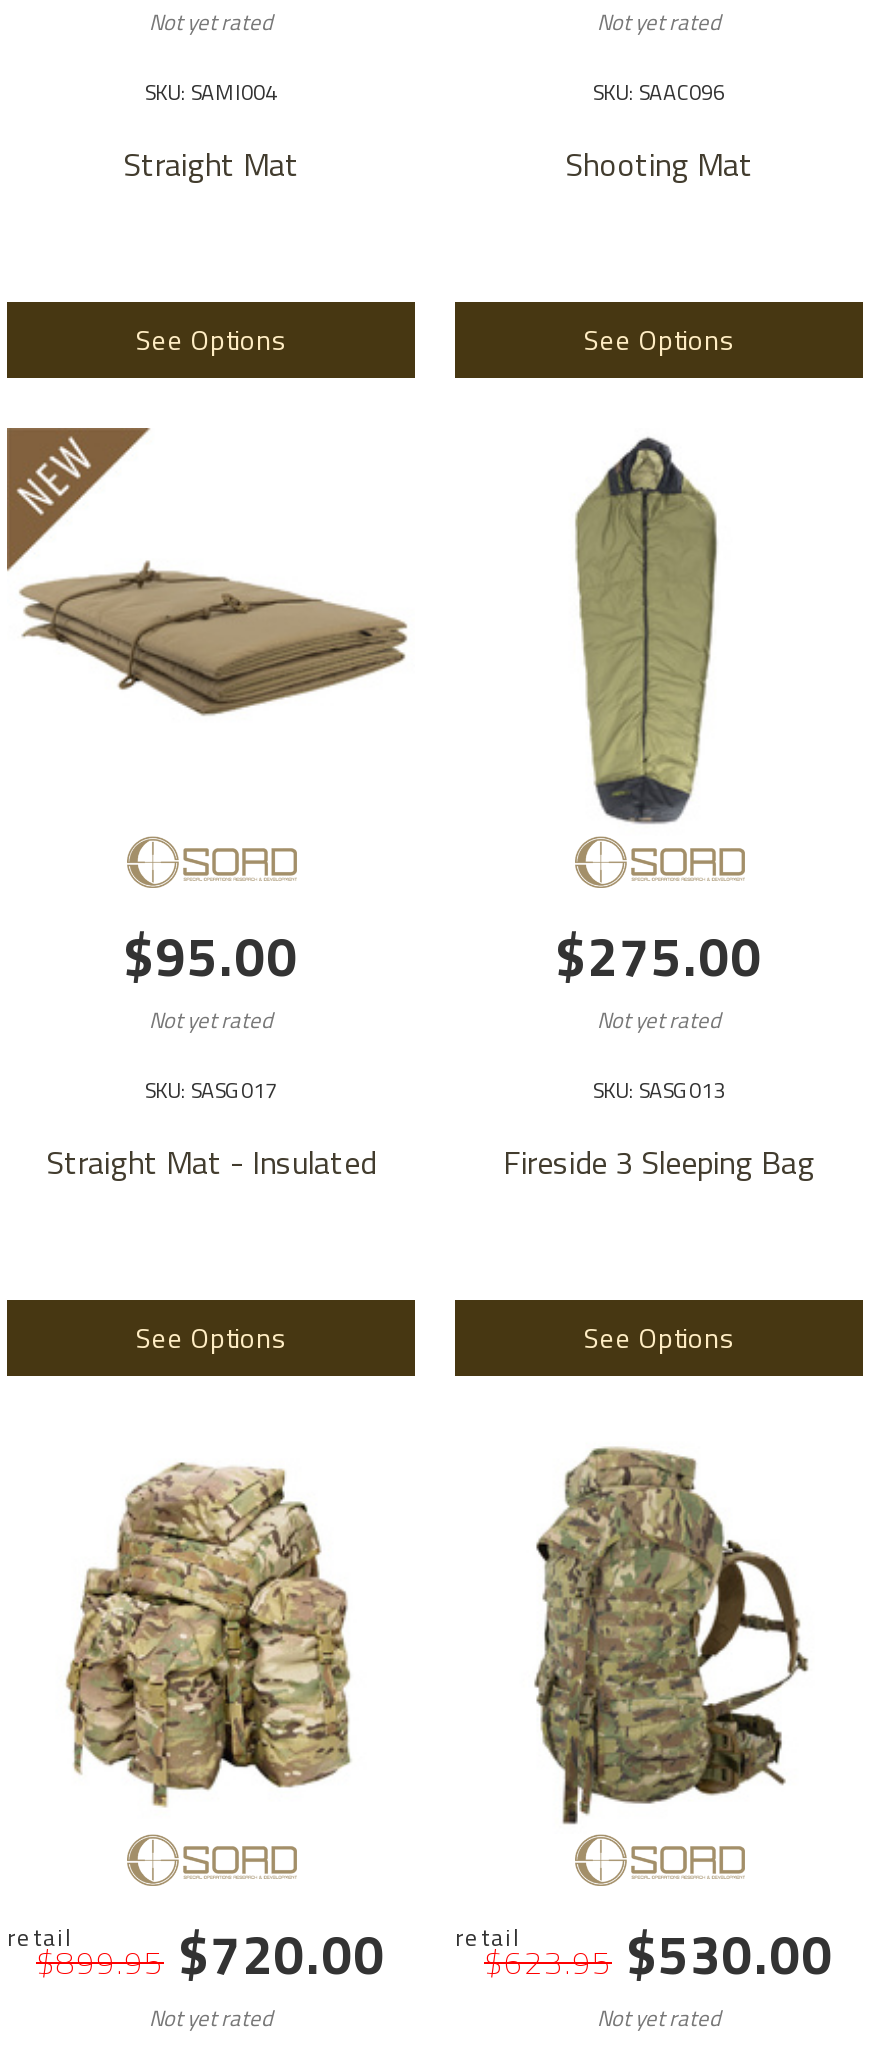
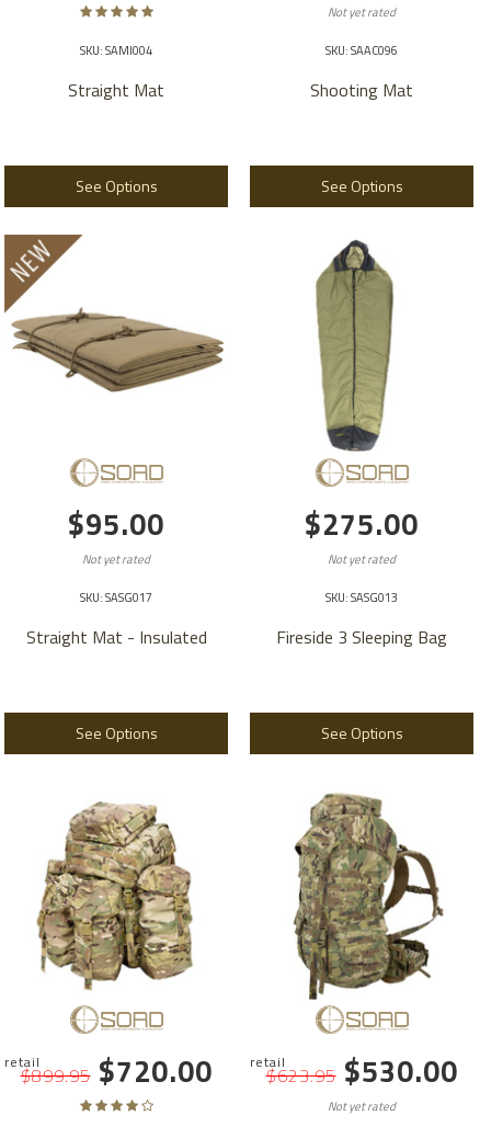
[149,6,273,38] Not yet rated -> none
[149,2002,273,2034] Not yet rated -> none

